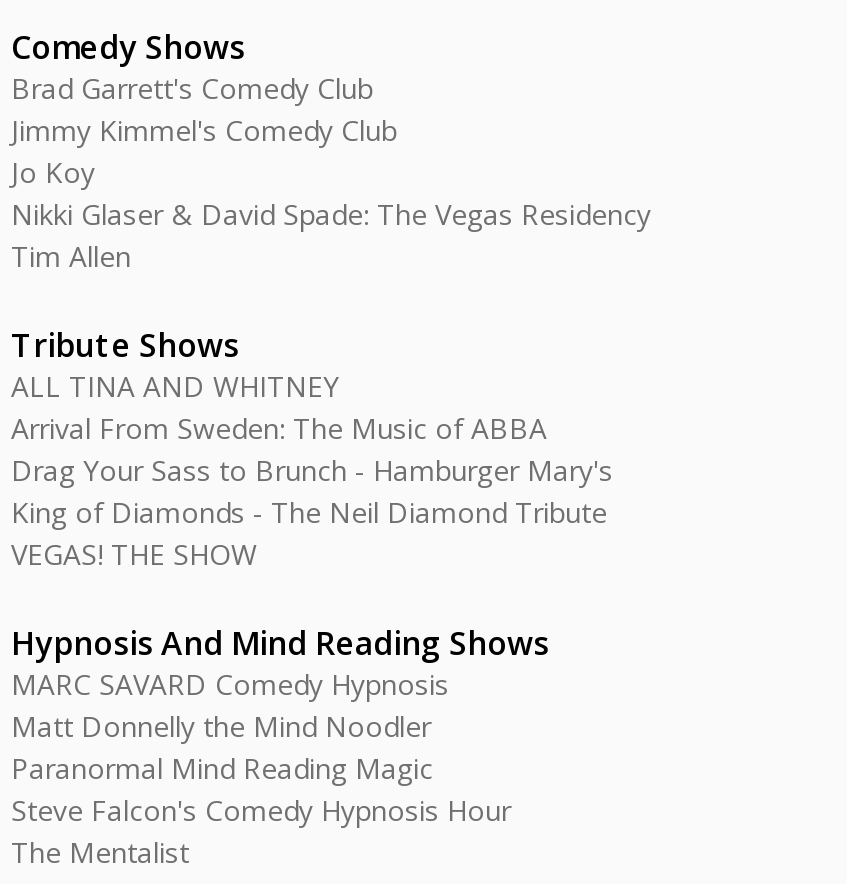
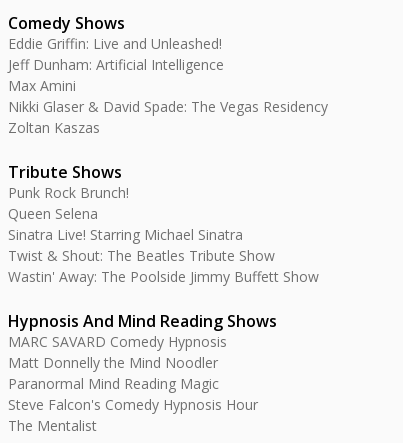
[11,69,397,191] Brad Garrett's Comedy Club | Jimmy Kimmel's Comedy Club | Jo Koy -> [8,34,224,95] Eddie Griffin: Live and Unleashed! | Jeff Dunham: Artificial Intelligence | Max Amini
[11,237,131,275] Tim Allen -> [8,118,100,137] Zoltan Kaszas
[11,367,613,573] ALL TINA AND WHITNEY | Arrival From Sweden: The Music of ABBA | Drag Your Sass to Brunch - Hamburger Mary's | King of Diamonds - The Neil Diamond Tribute | VEGAS! THE SHOW -> [8,183,319,286] Punk Rock Brunch! | Queen Selena | Sinatra Live! Starring Michael Sinatra | Twist & Shout: The Beatles Tribute Show | Wastin' Away: The Poolside Jimmy Buffett Show

